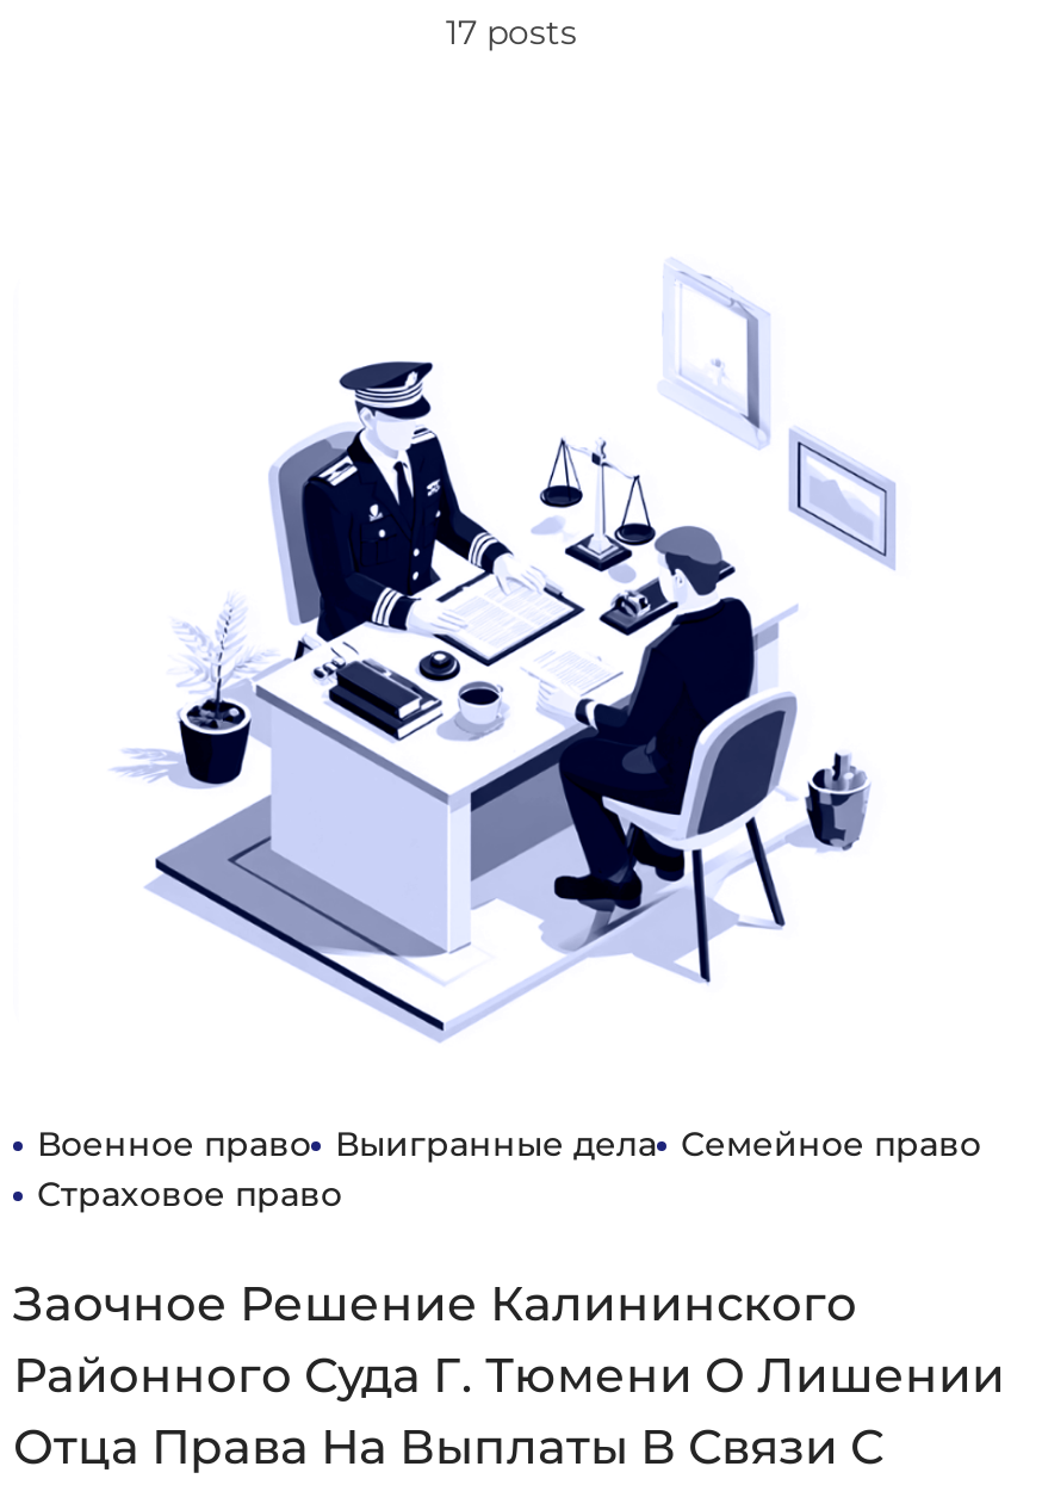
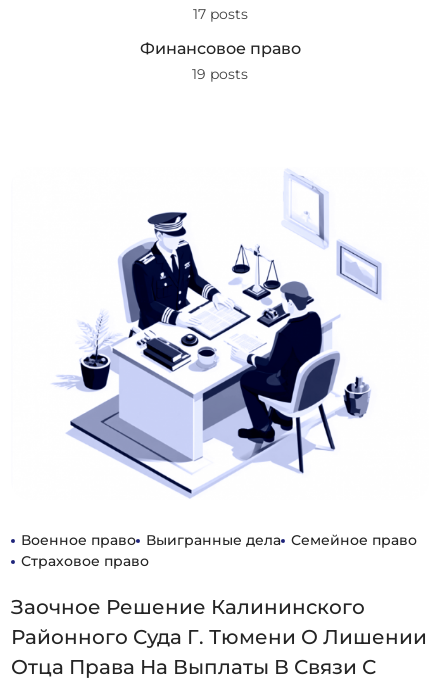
none -> [139,39,300,83] Финансовое право | 19 posts

